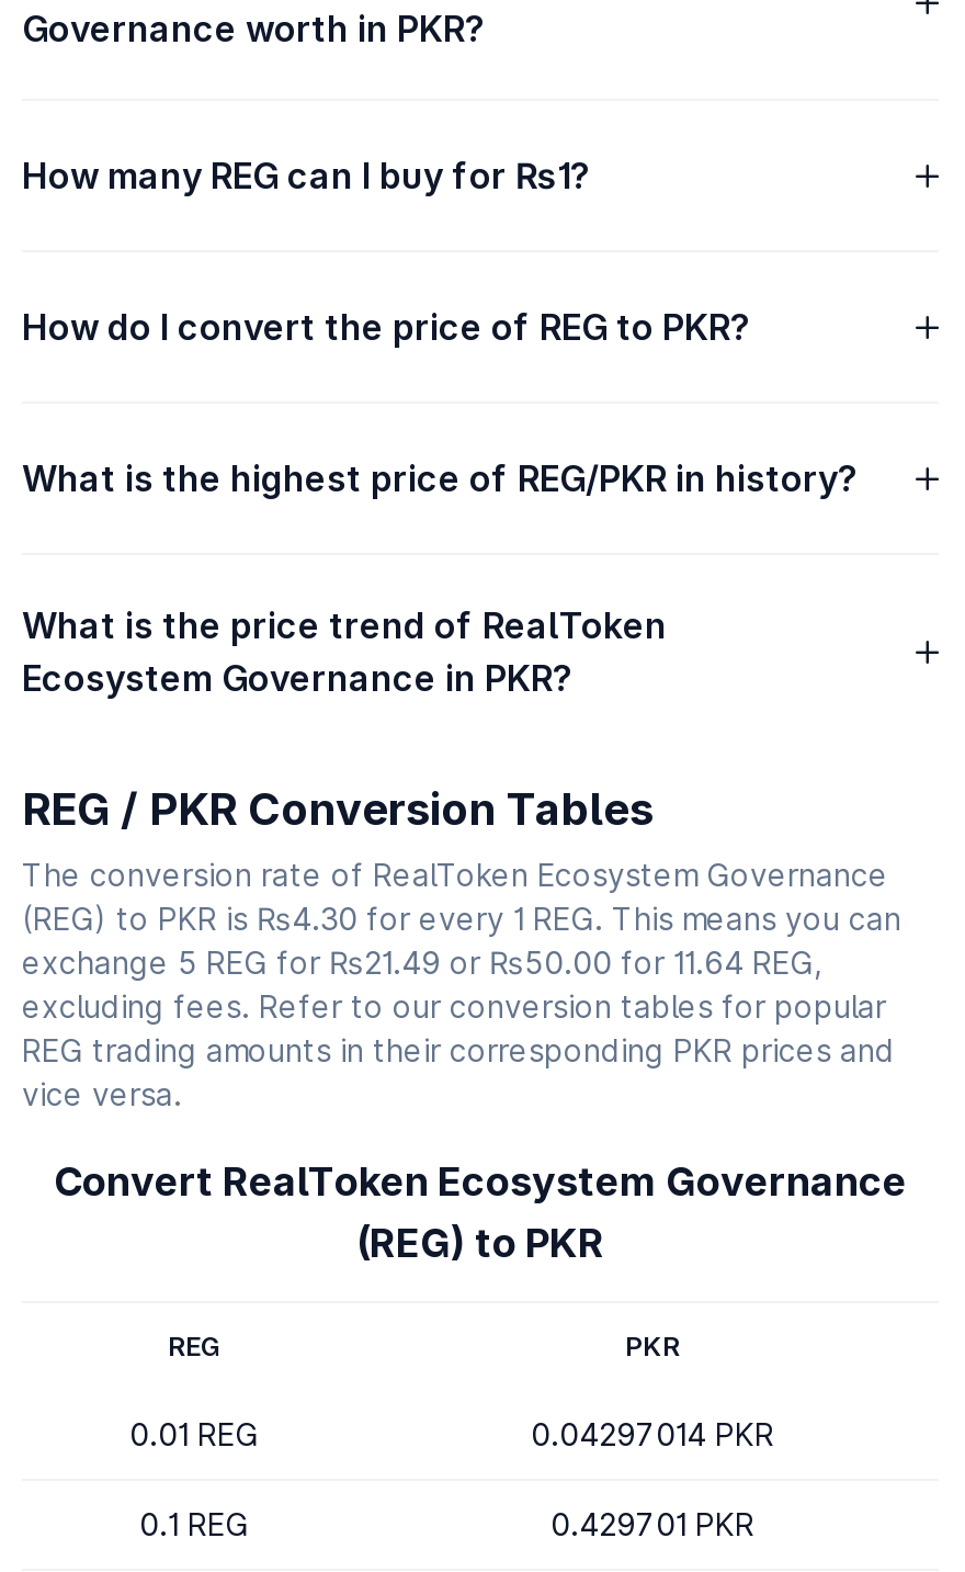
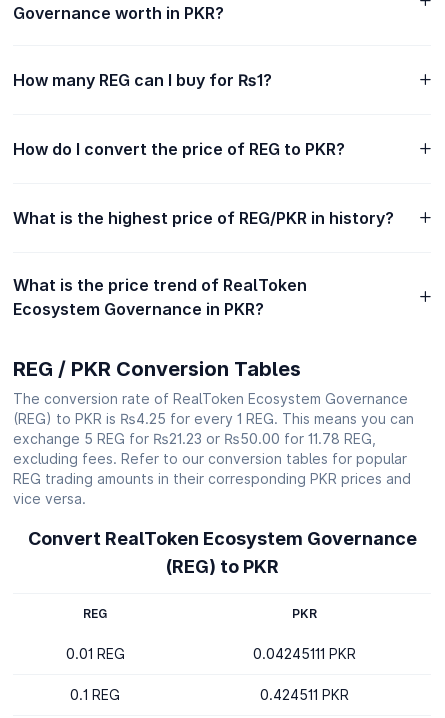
[22,900,901,937] (REG) to PKR is ₨4.30 for every 1 REG. This means you can -> [13,410,414,427] (REG) to PKR is ₨4.25 for every 1 REG. This means you can
[22,943,822,981] exchange 5 REG for ₨21.49 or ₨50.00 for 11.64 REG, -> [13,430,376,447] exchange 5 REG for ₨21.23 or ₨50.00 for 11.78 REG,
[531,1415,774,1452] 0.04297014 PKR -> [252,645,355,662] 0.04245111 PKR
[550,1505,754,1542] 0.429701 PKR -> [259,686,348,703] 0.424511 PKR

